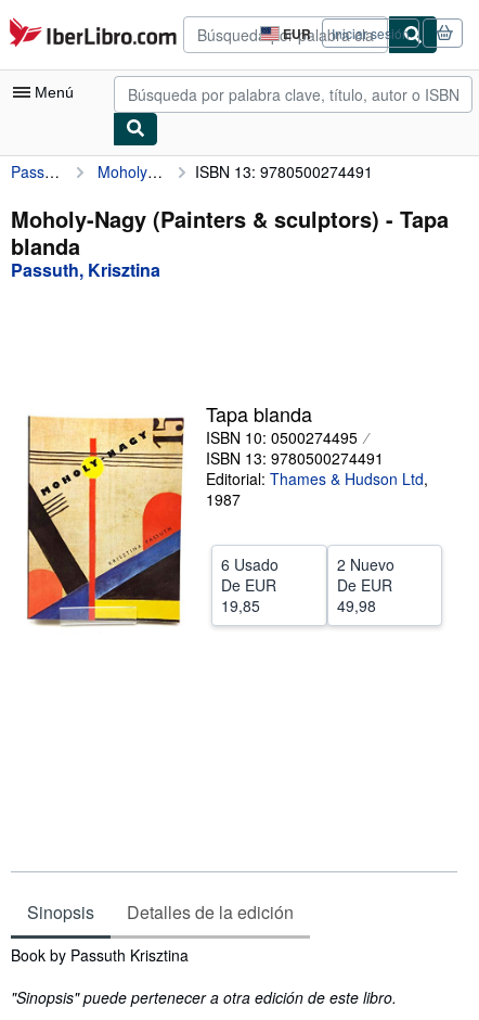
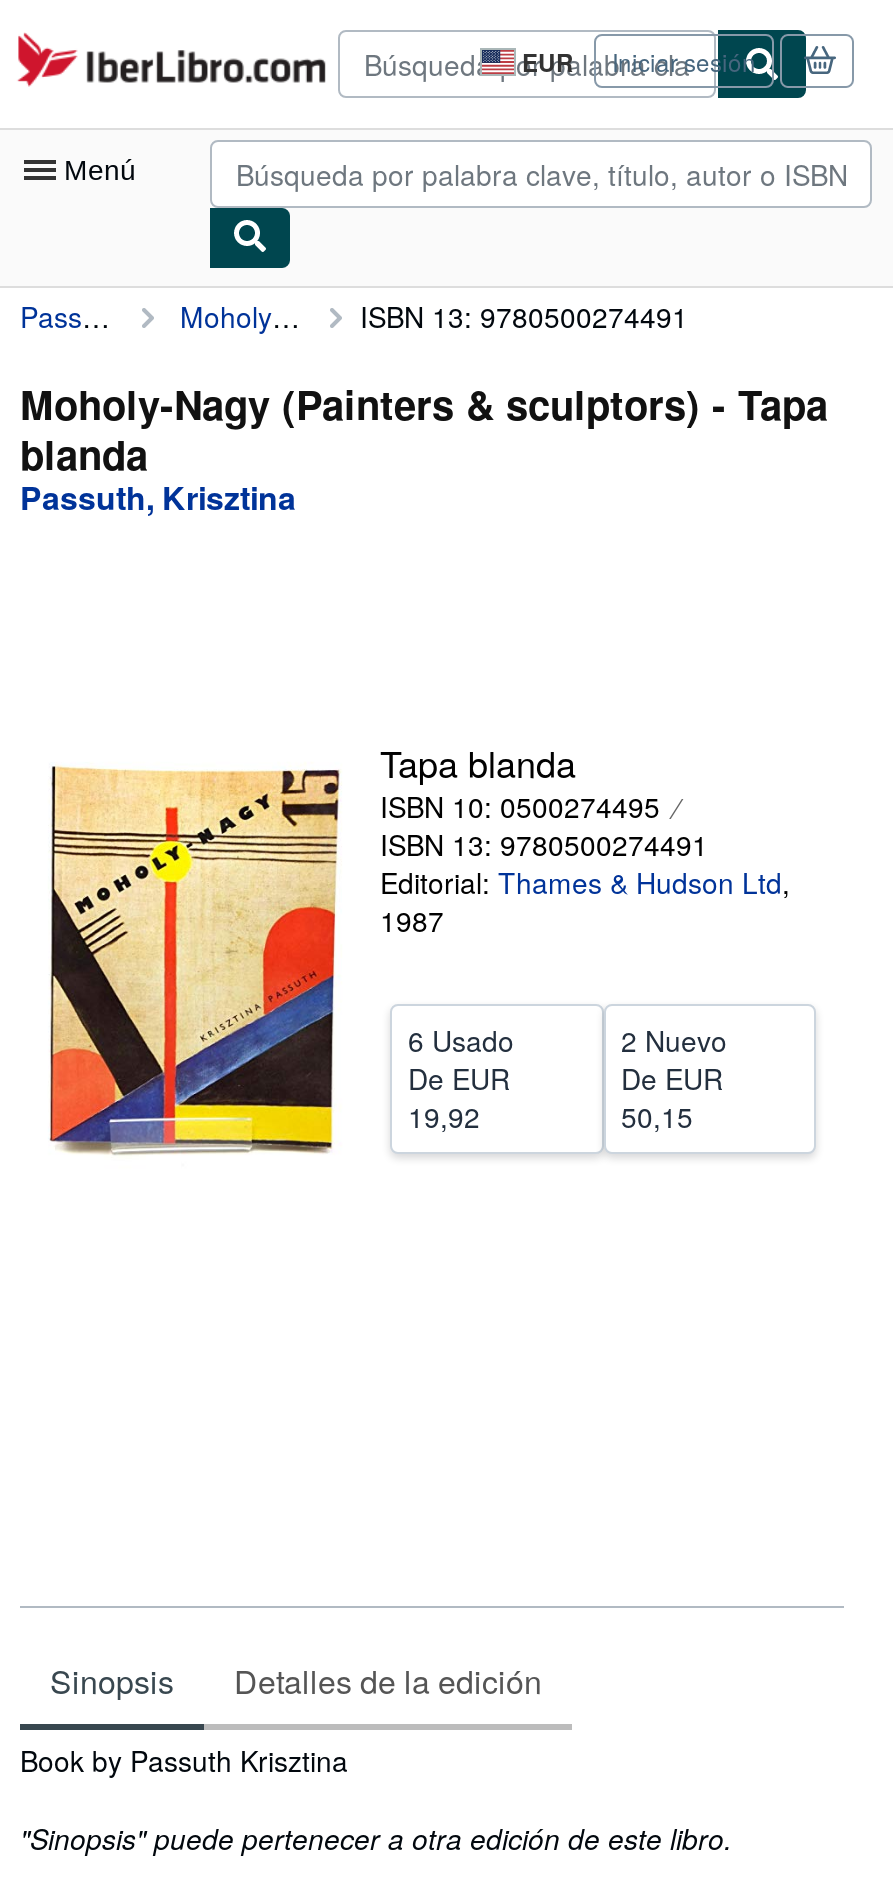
[221,595,260,616] 19,85 -> [408,1096,480,1136] 19,92
[336,595,376,616] 49,98 -> [621,1096,693,1136] 50,15

